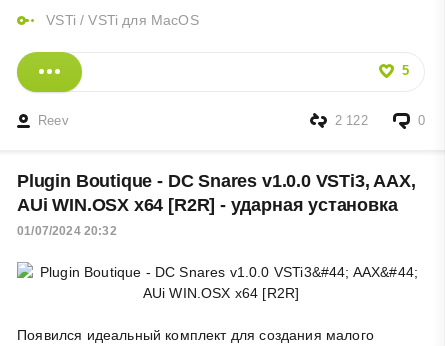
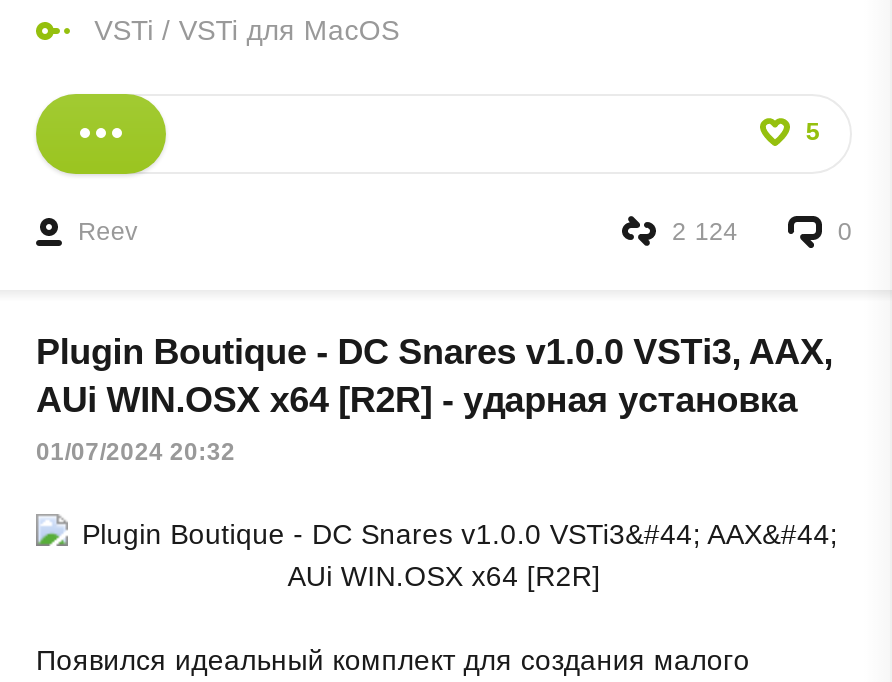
[335,114,368,128] 2 122 -> [672,219,738,247] 2 124

